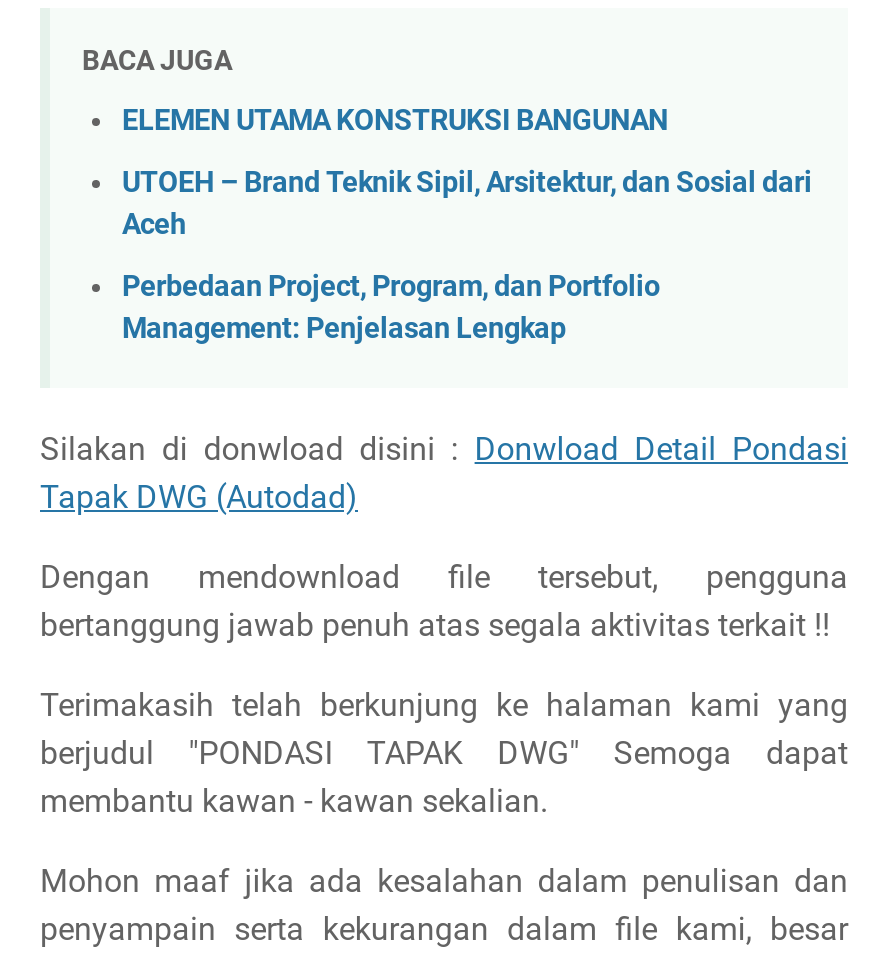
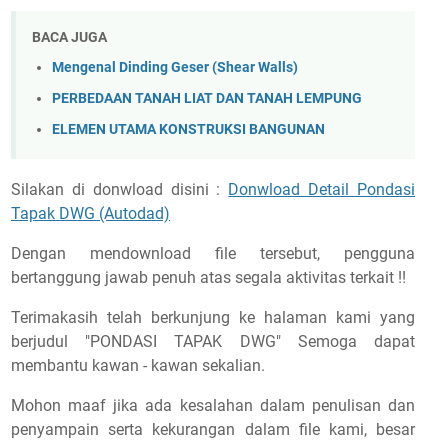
none -> [52,59,362,107] Mengenal Dinding Geser (Shear Walls) | PERBEDAAN TANAH LIAT DAN TANAH LEMPUNG
moved [122,105,668,139] -> [52,121,325,138]: ELEMEN UTAMA KONSTRUKSI BANGUNAN
[122,166,812,345] UTOEH – Brand Teknik Sipil, Arsitektur, dan Sosial dari | Aceh | Perbedaan Project, Program, dan Portfolio | Management: Penjelasan Lengkap -> none

